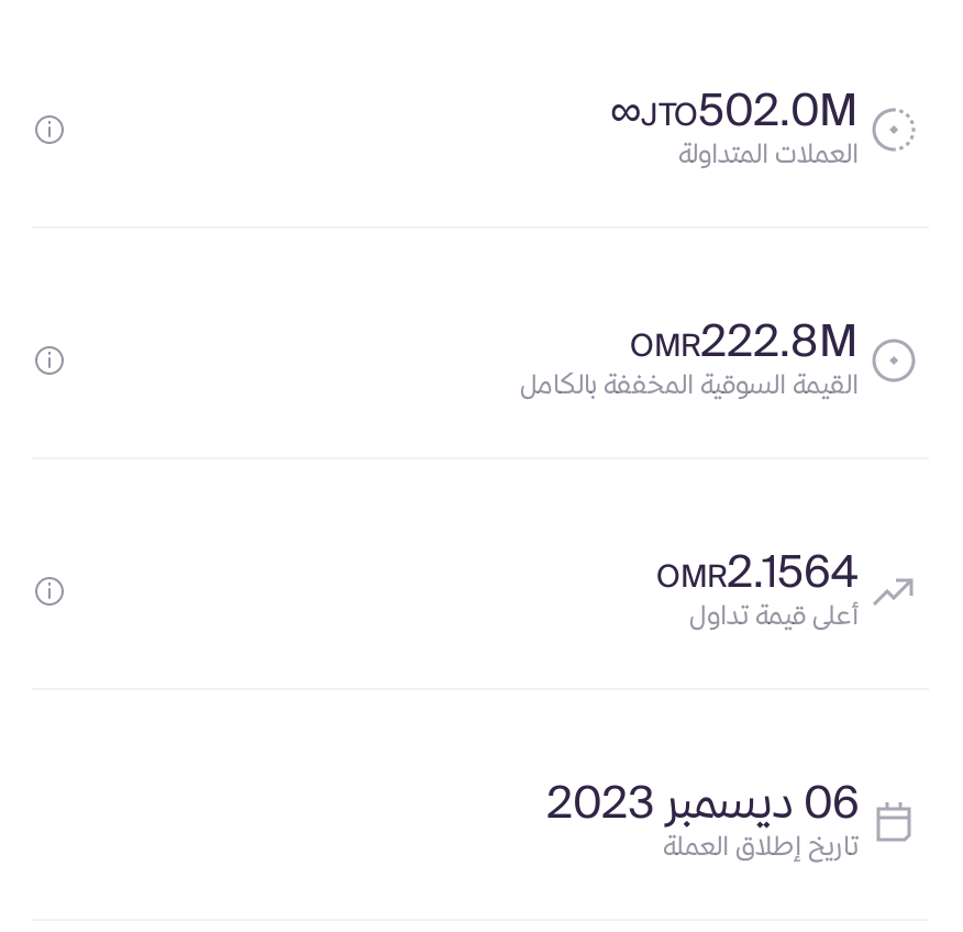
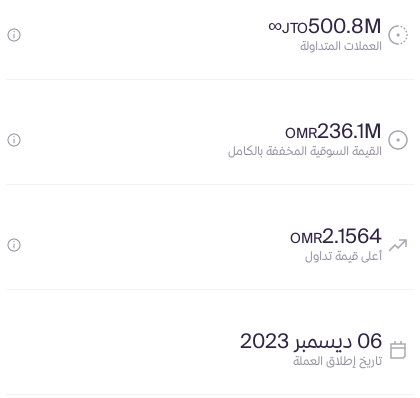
[698,75,859,149] 502.0M -> [308,10,382,44] 500.8M
[630,306,859,380] OMR 222.8M -> [285,115,382,149] OMR 236.1M

